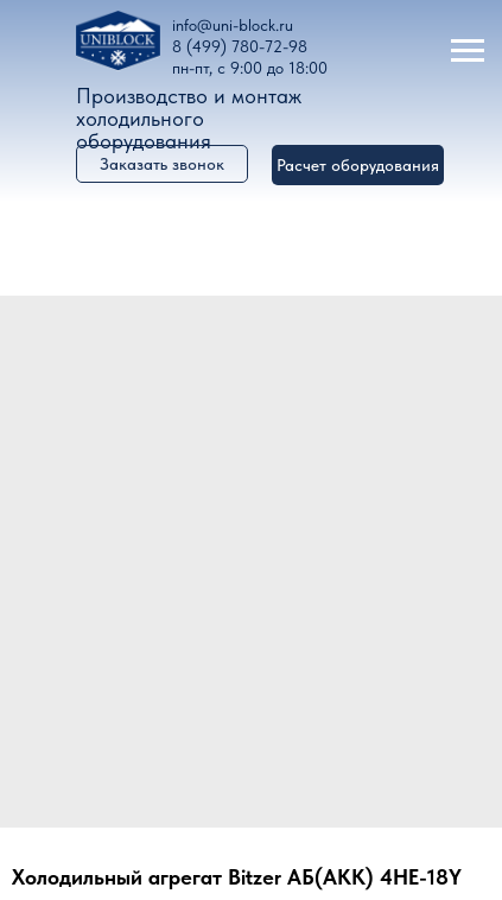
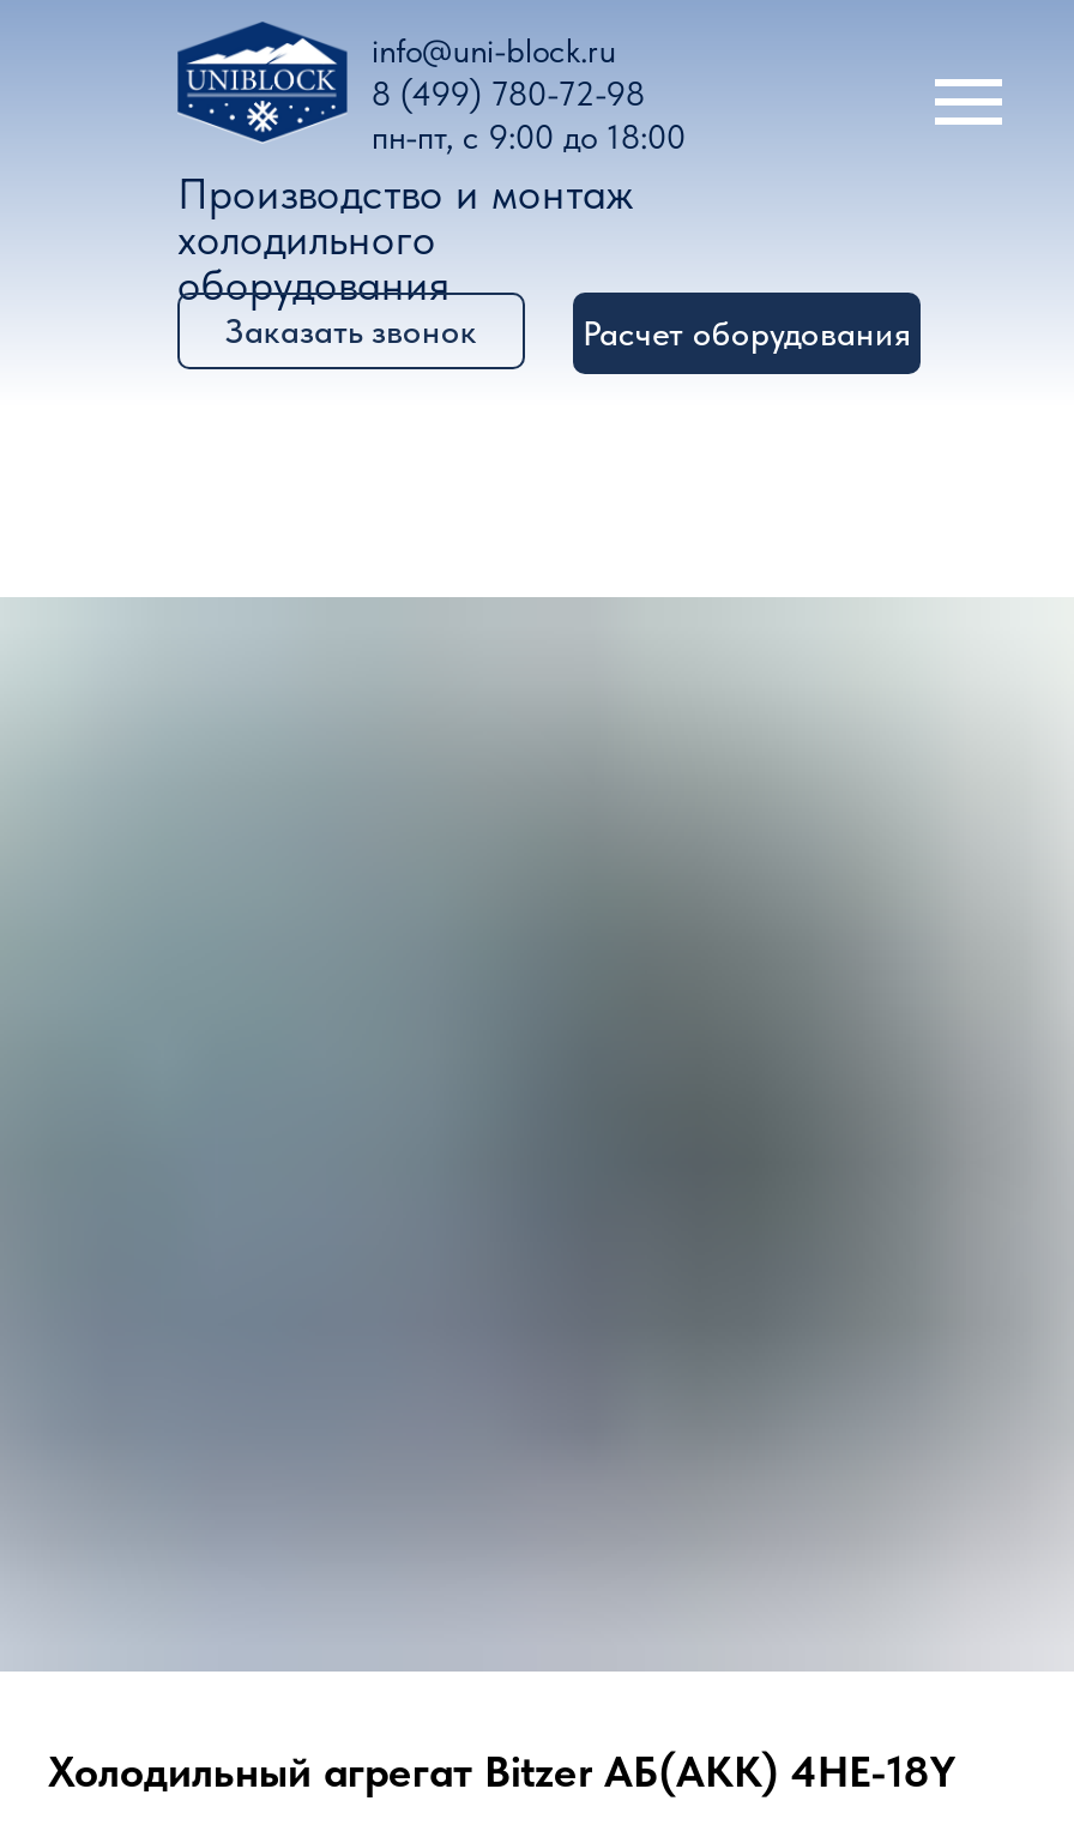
none -> [7,597,1067,1672] [image]

